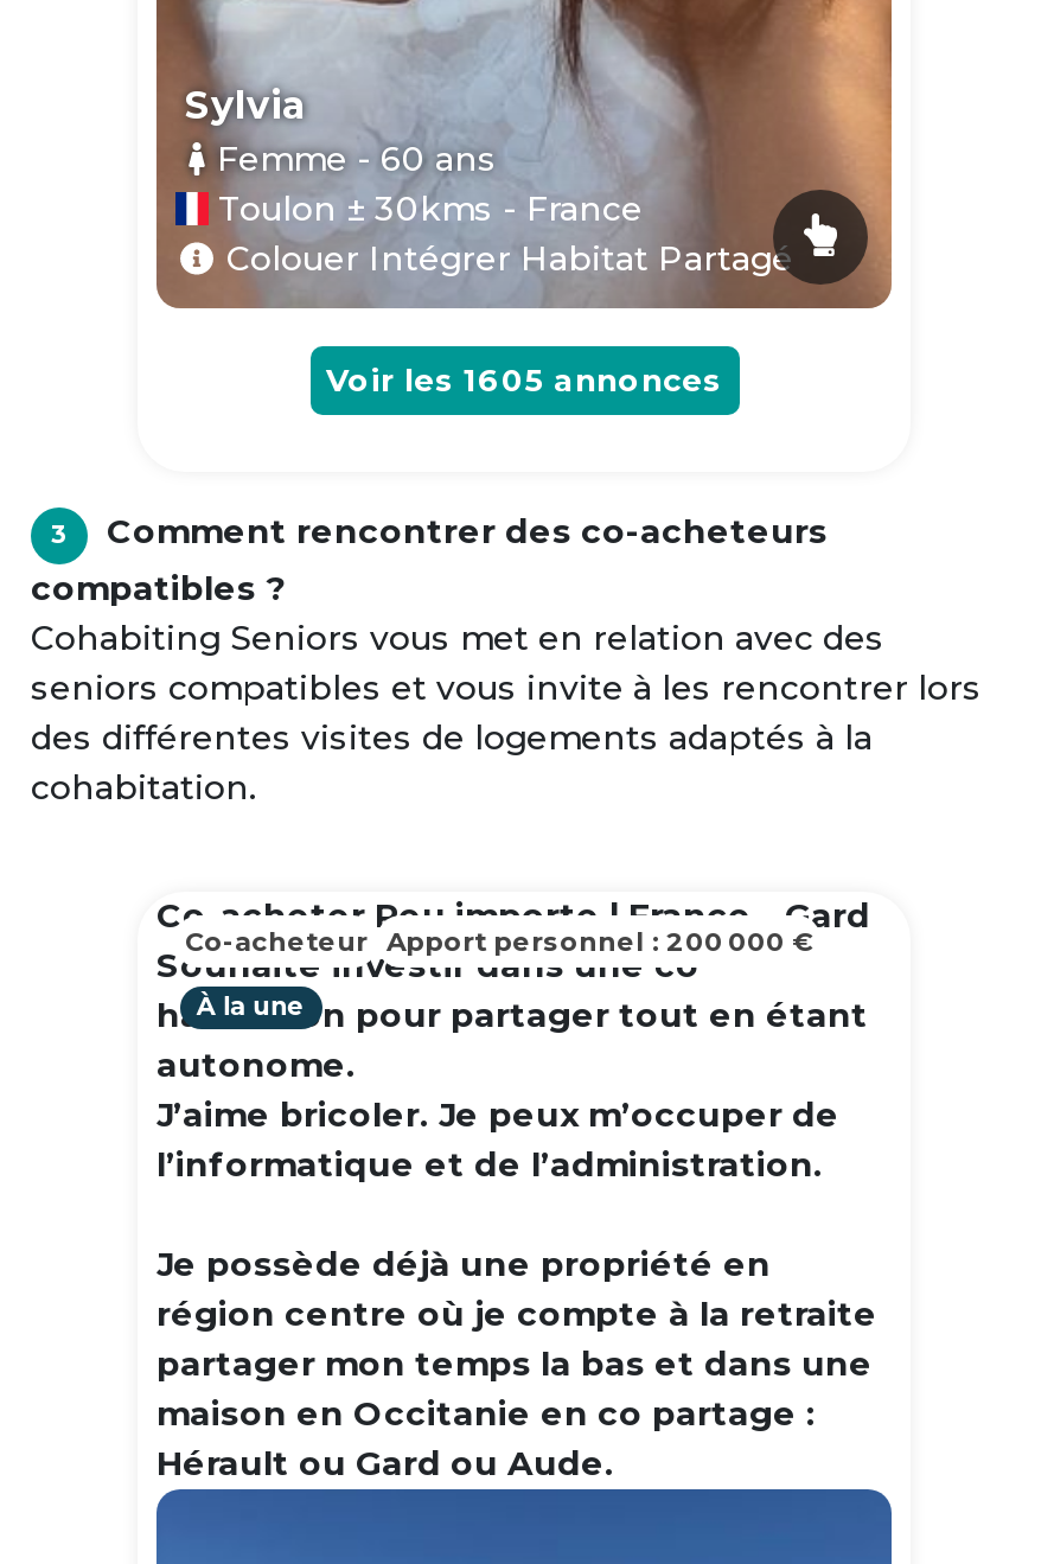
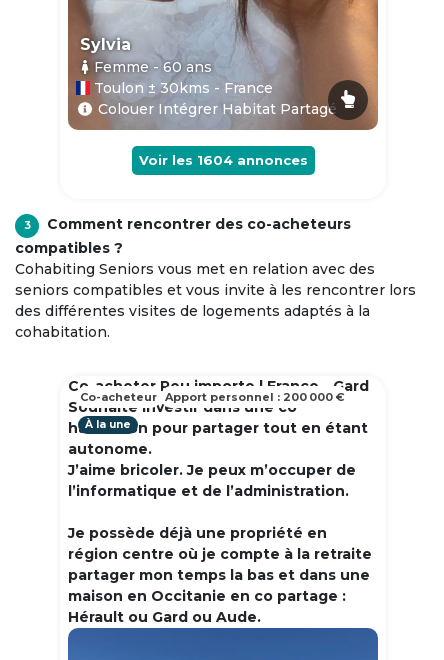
[326,361,722,399] Voir les 1605 annonces -> [138,152,307,168] Voir les 1604 annonces

